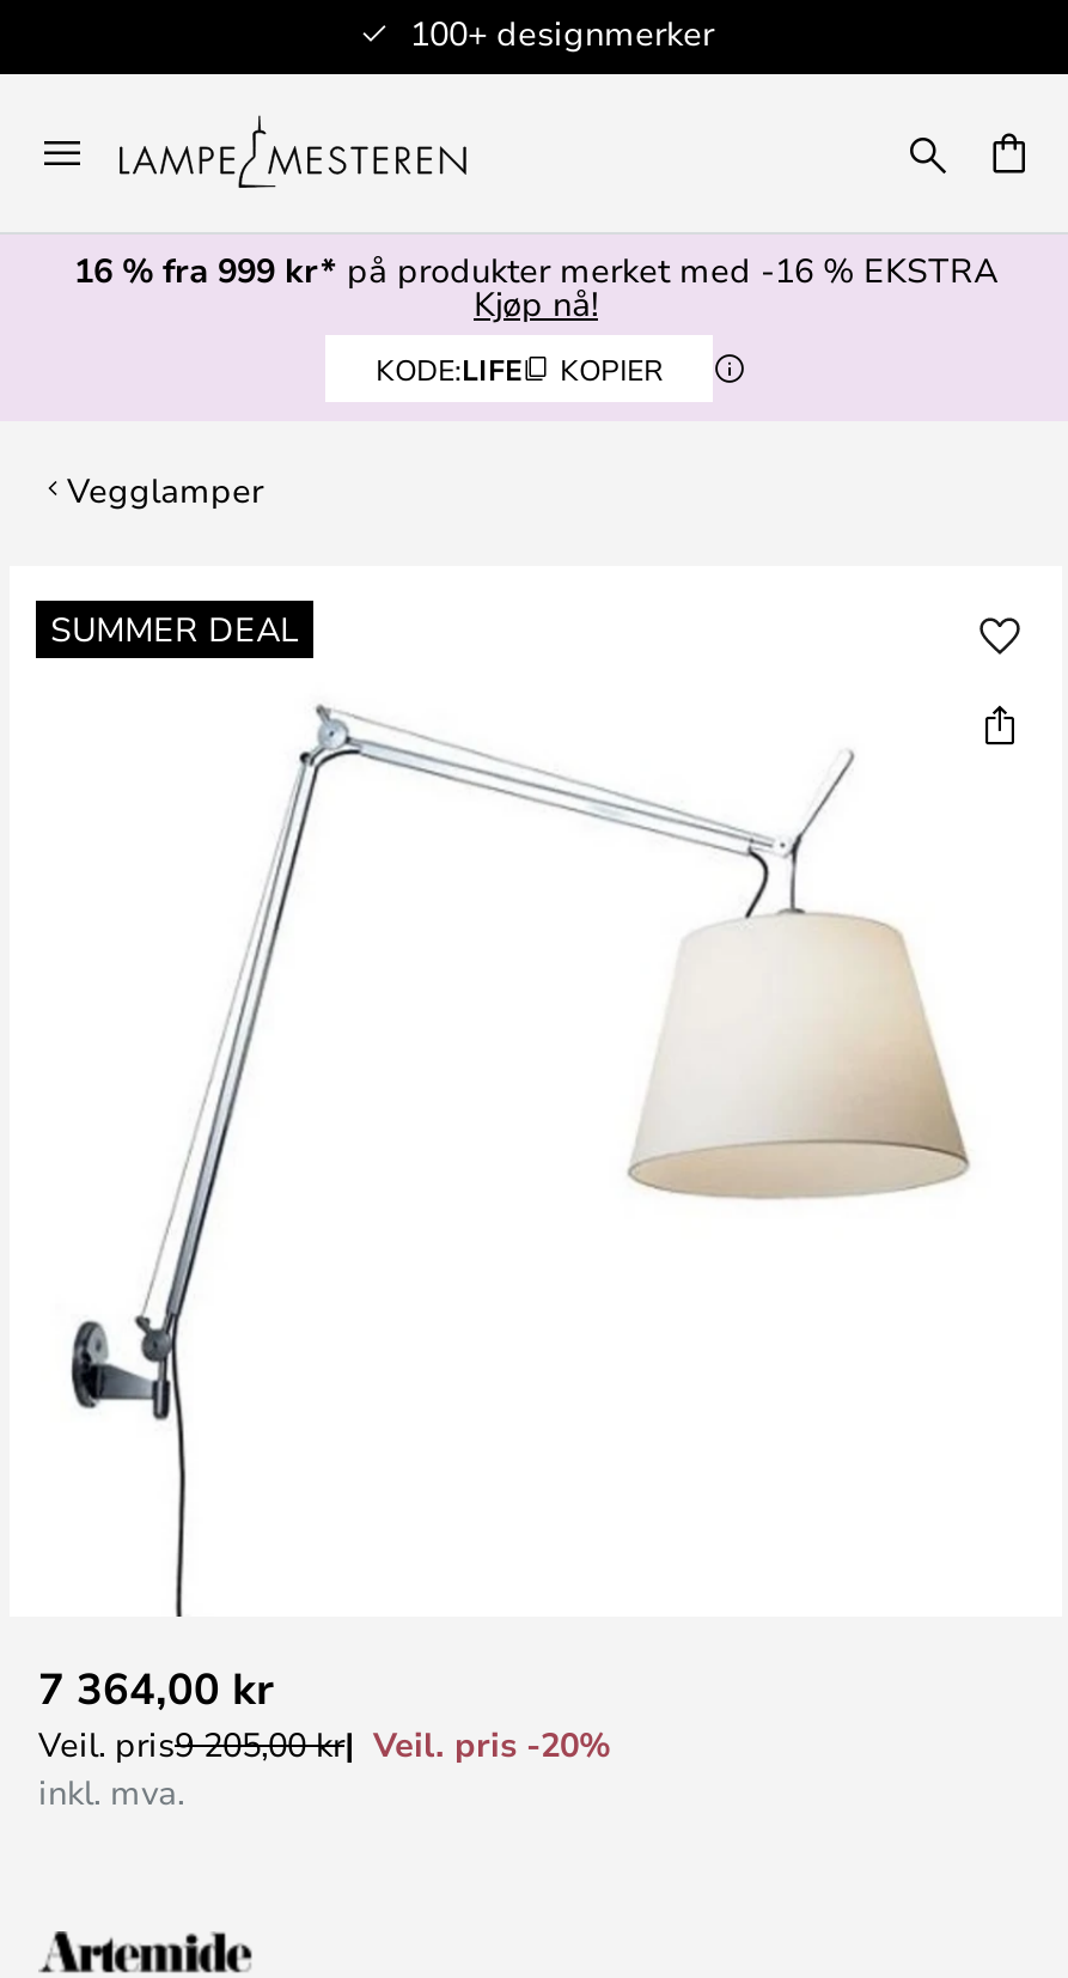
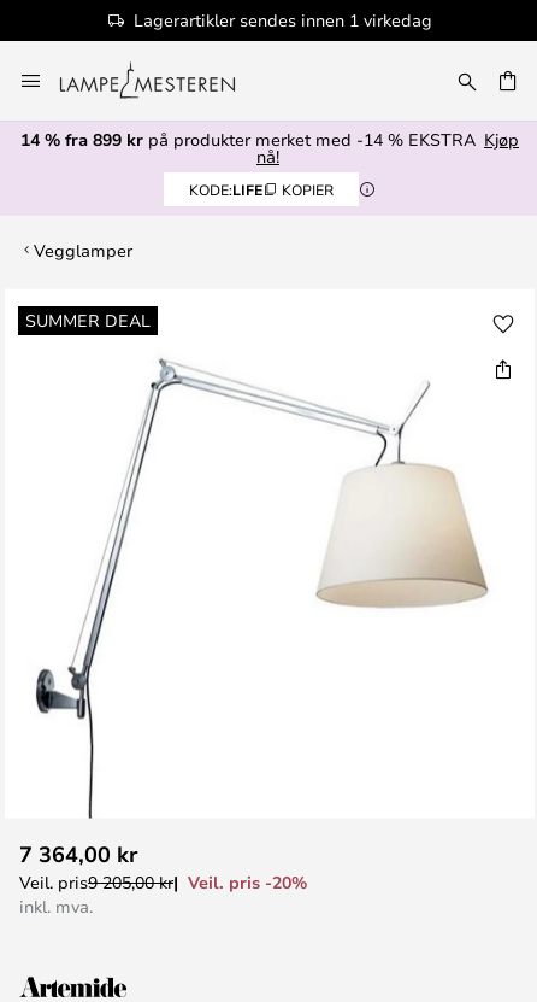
[410,10,714,55] 100+ designmerker -> [134,8,432,31] Lagerartikler sendes innen 1 virkedag
[74,247,997,325] 16 % fra 999 kr* på produkter merket med -16 % EKSTRA | Kjøp nå! -> [20,128,519,168] 14 % fra 899 kr på produkter merket med -14 % EKSTRA Kjøp | nå!

